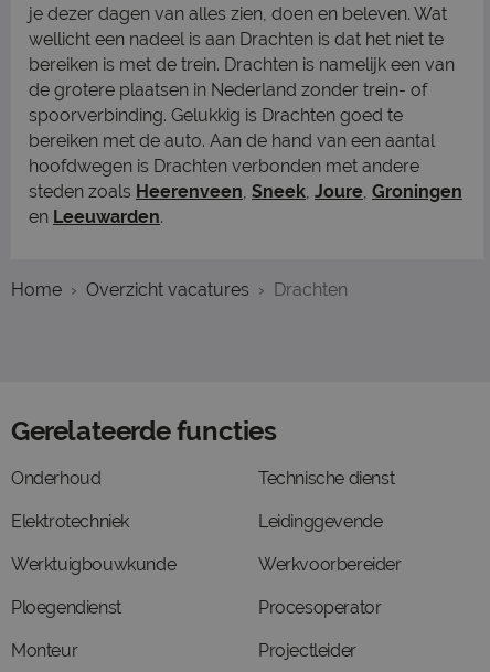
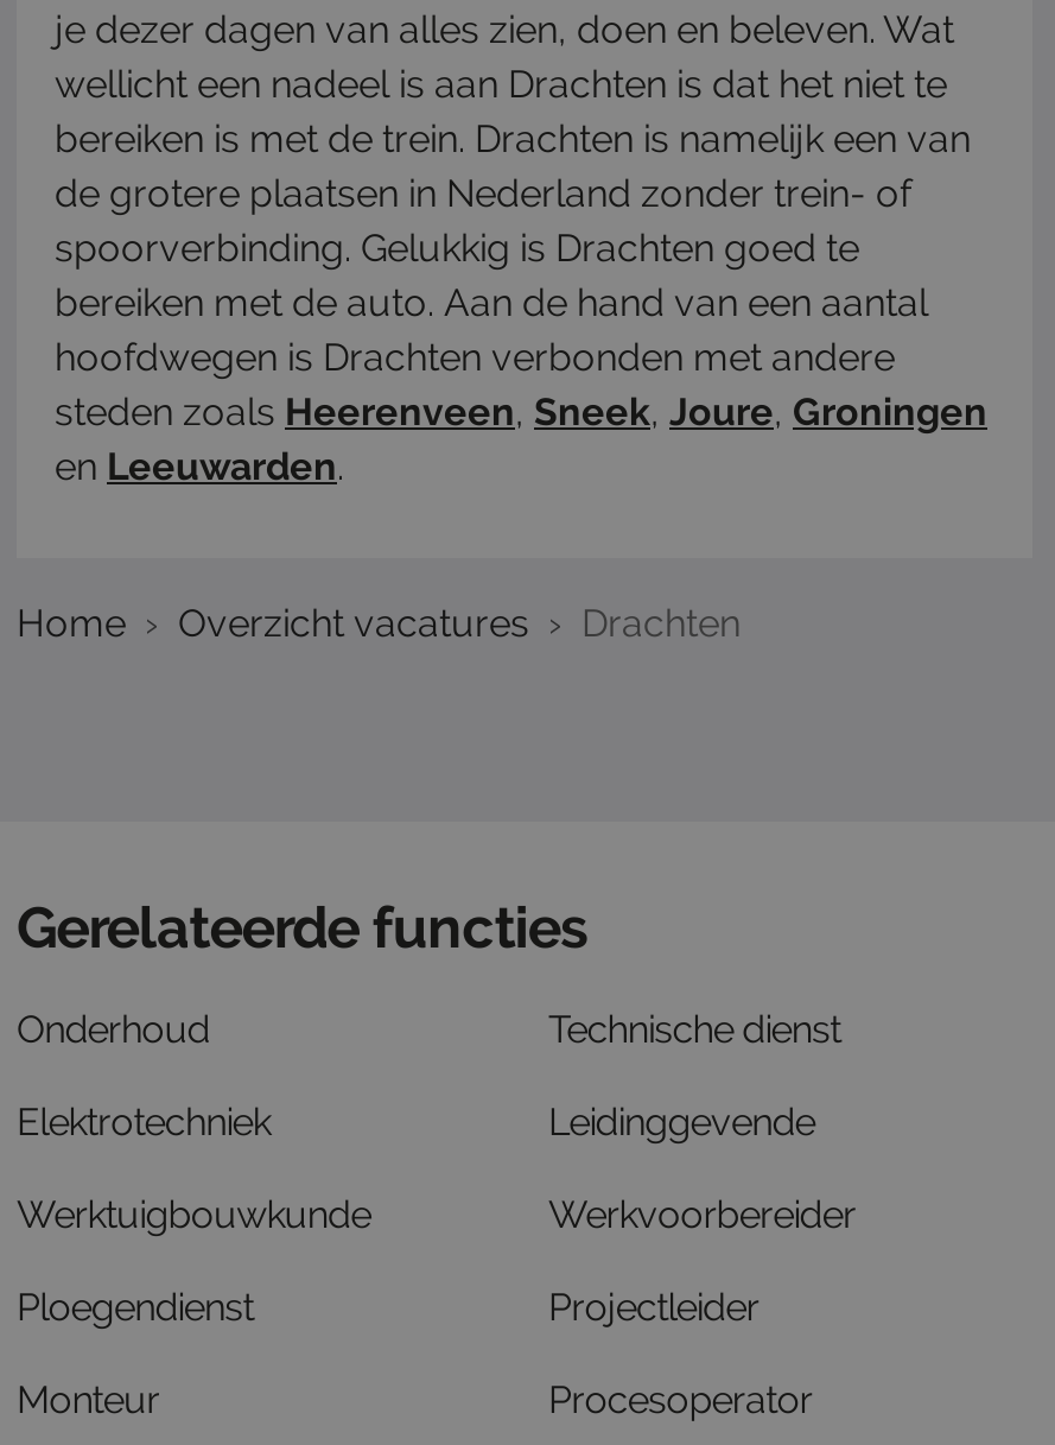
moved [258,597,381,618] -> [548,1377,813,1422]: Procesoperator
moved [258,640,356,661] -> [548,1285,759,1330]: Projectleider

